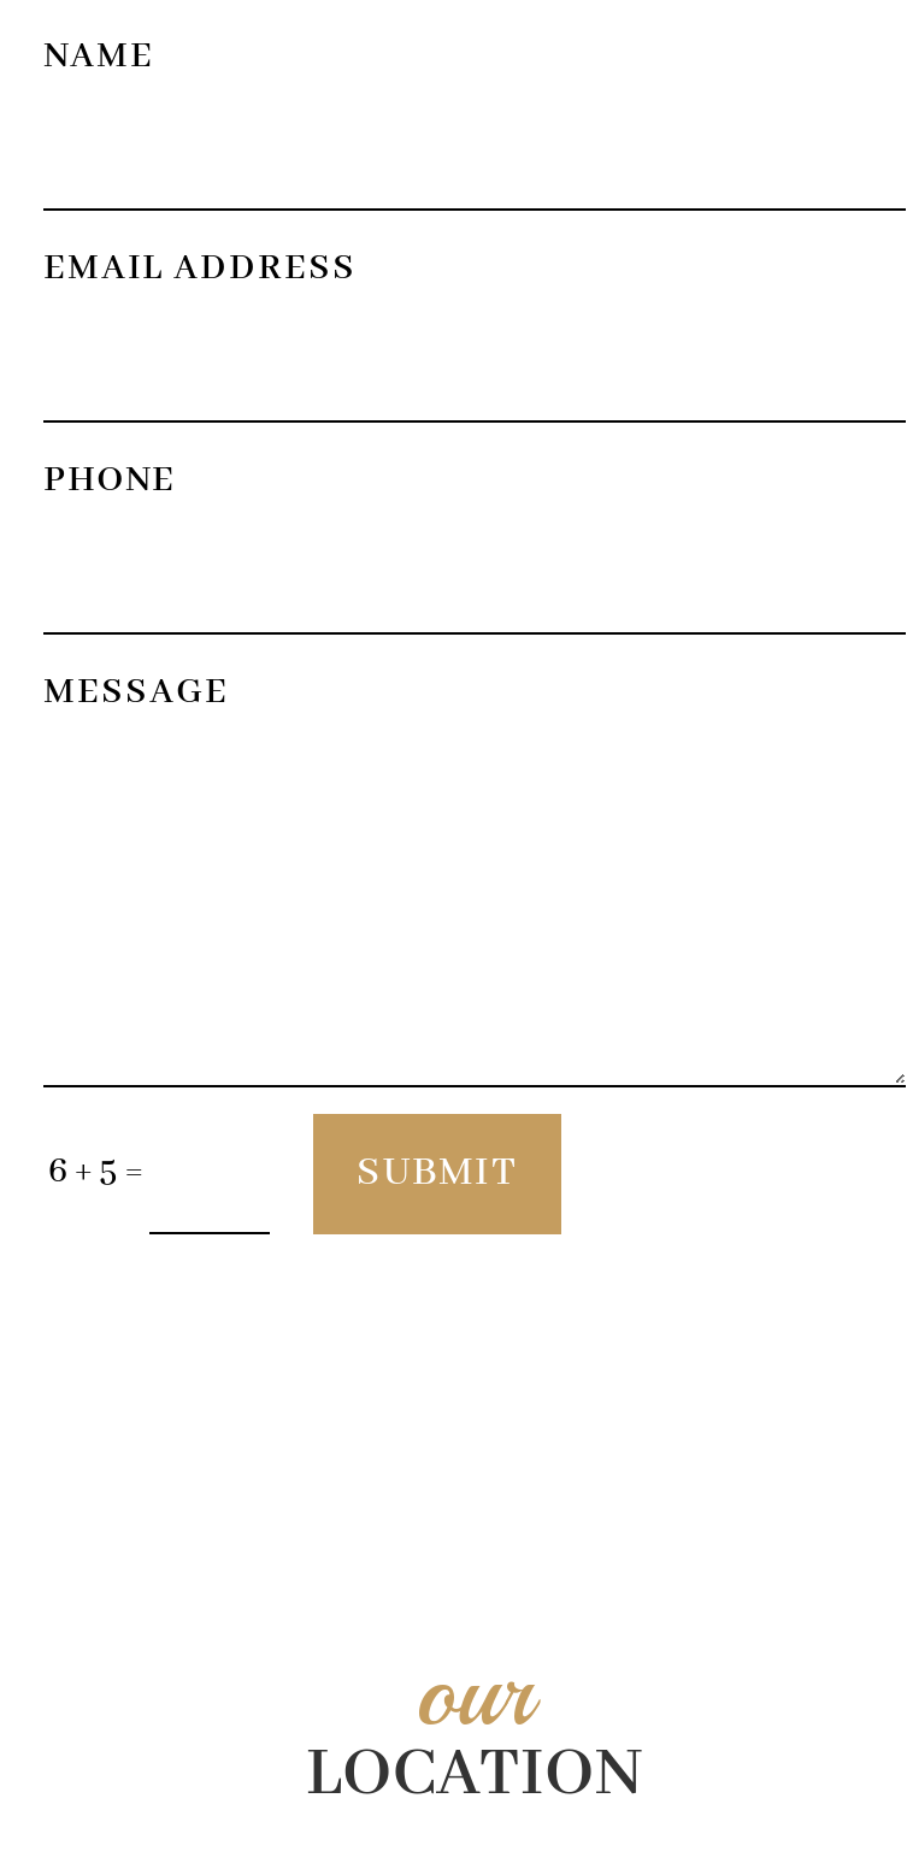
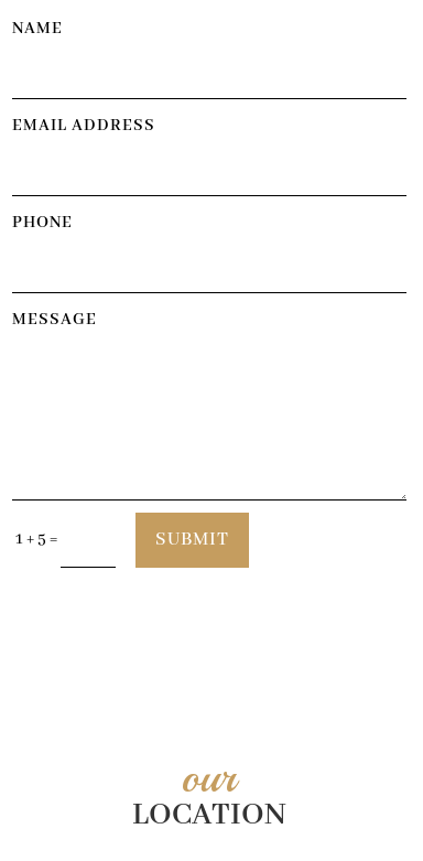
[48,1151,149,1194] 6 + 5 = -> [15,529,61,549] 1 + 5 =

